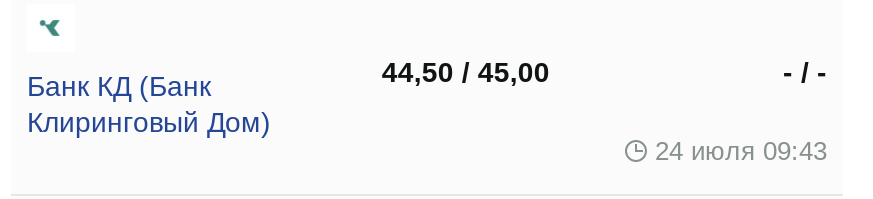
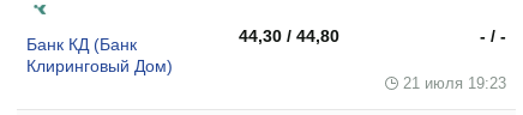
[382,56,550,88] 44,50 / 45,00 -> [239,27,340,46] 44,30 / 44,80
[655,136,827,166] 24 июля 09:43 -> [403,75,506,92] 21 июля 19:23

